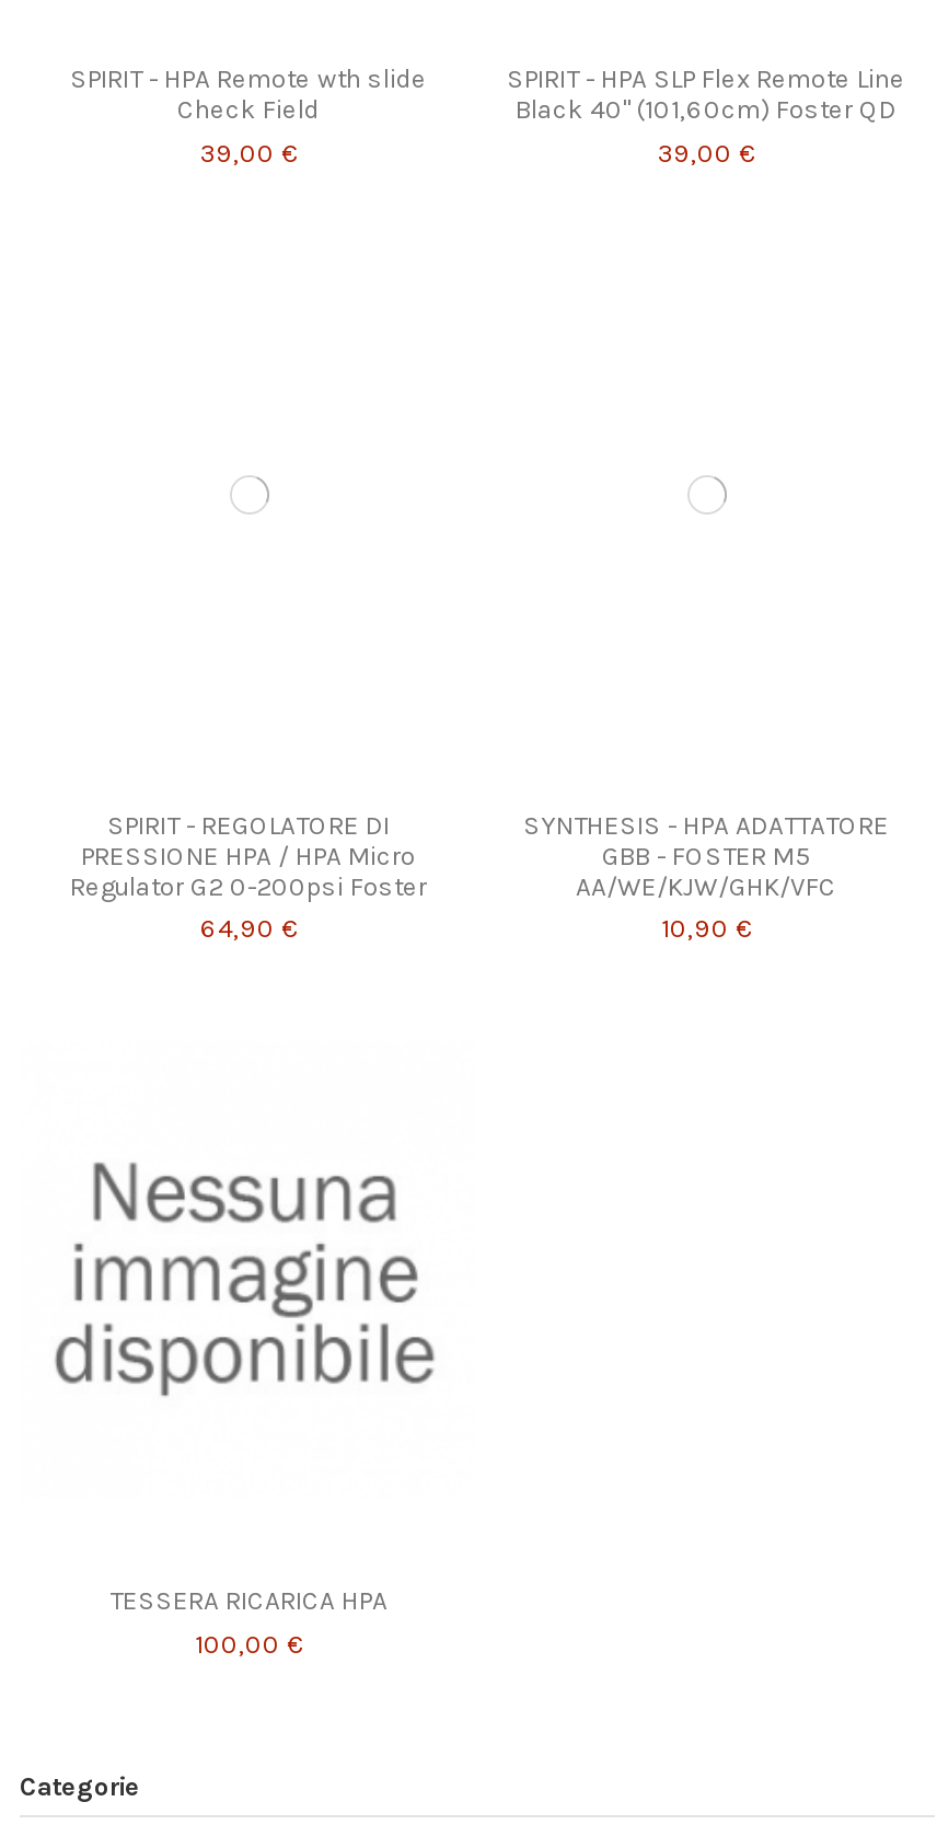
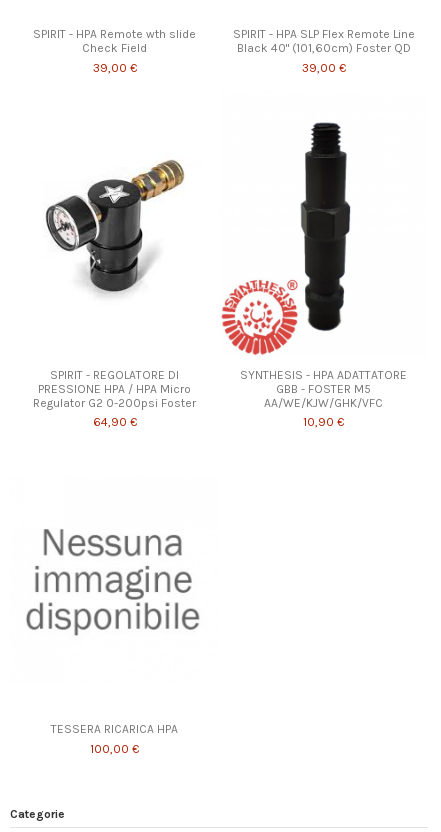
none -> [45,159,185,295] [image]
none -> [221,122,351,356] [image]

